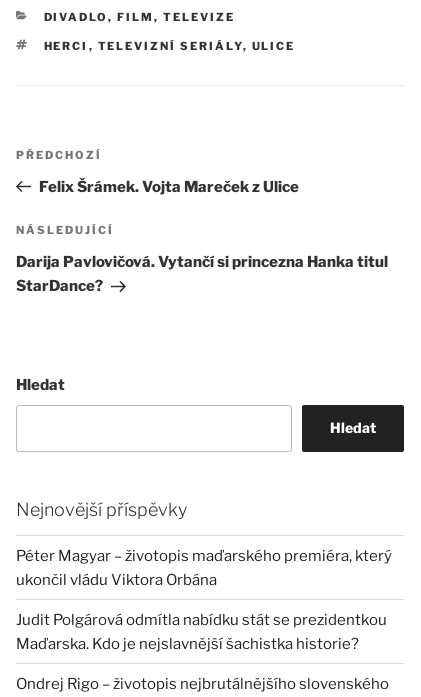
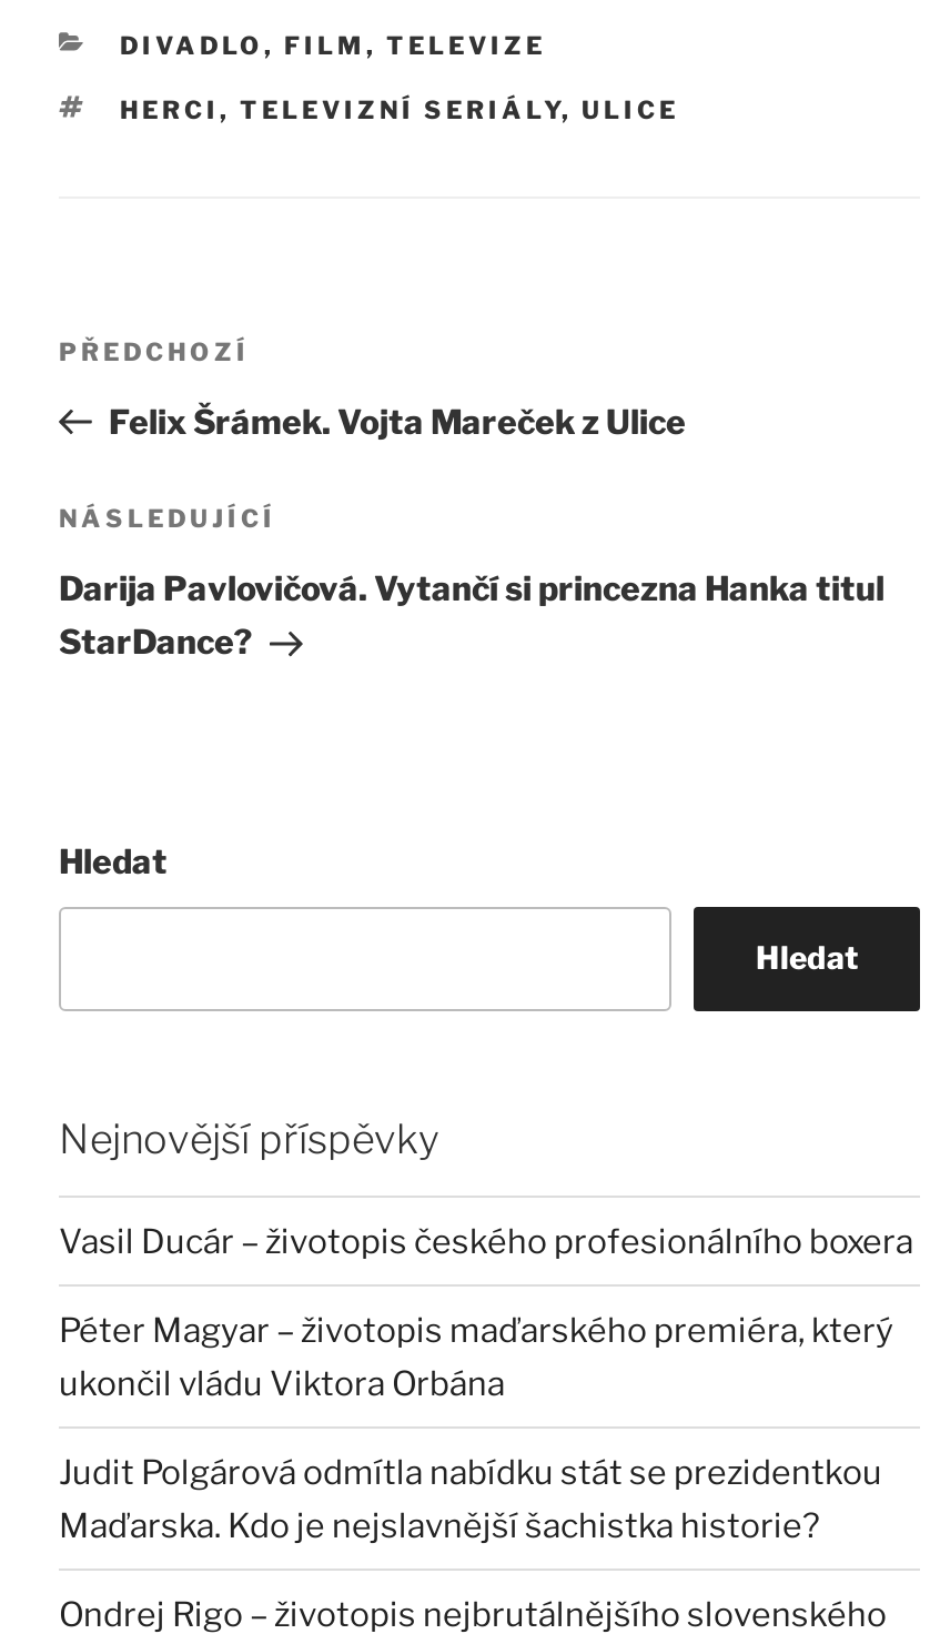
none -> [59,1222,913,1262] Vasil Ducár – životopis českého profesionálního boxera

